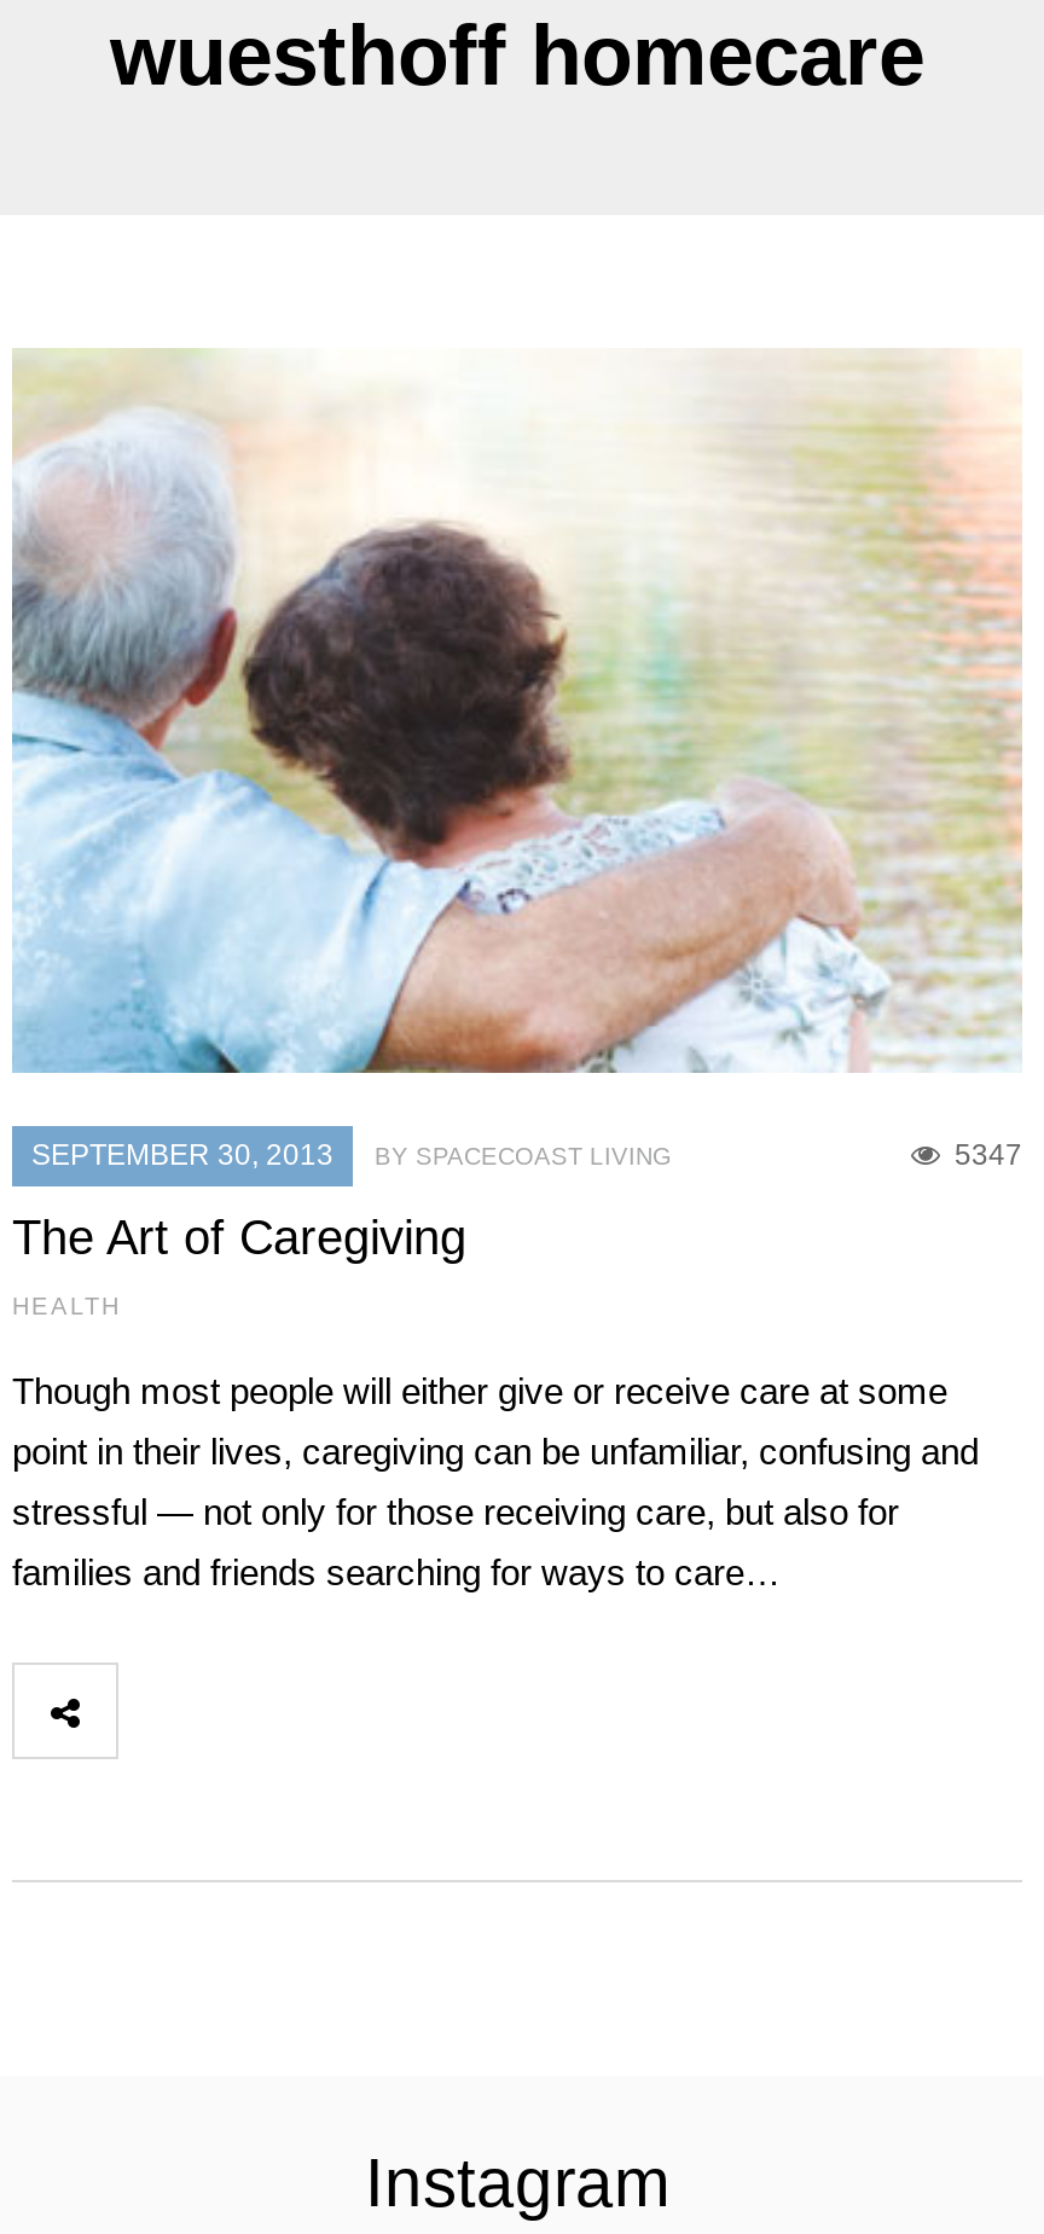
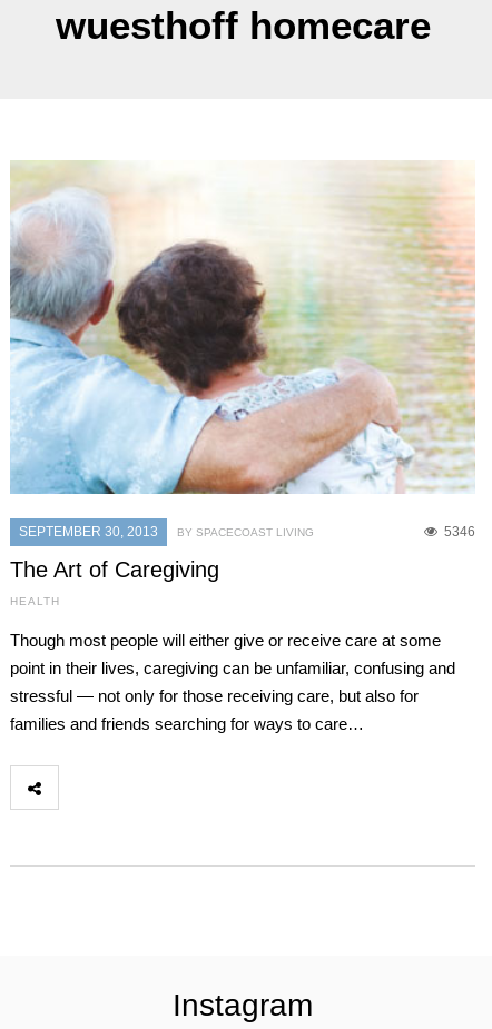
[947,1139,1022,1173] 5347 -> [441,525,475,540] 5346

